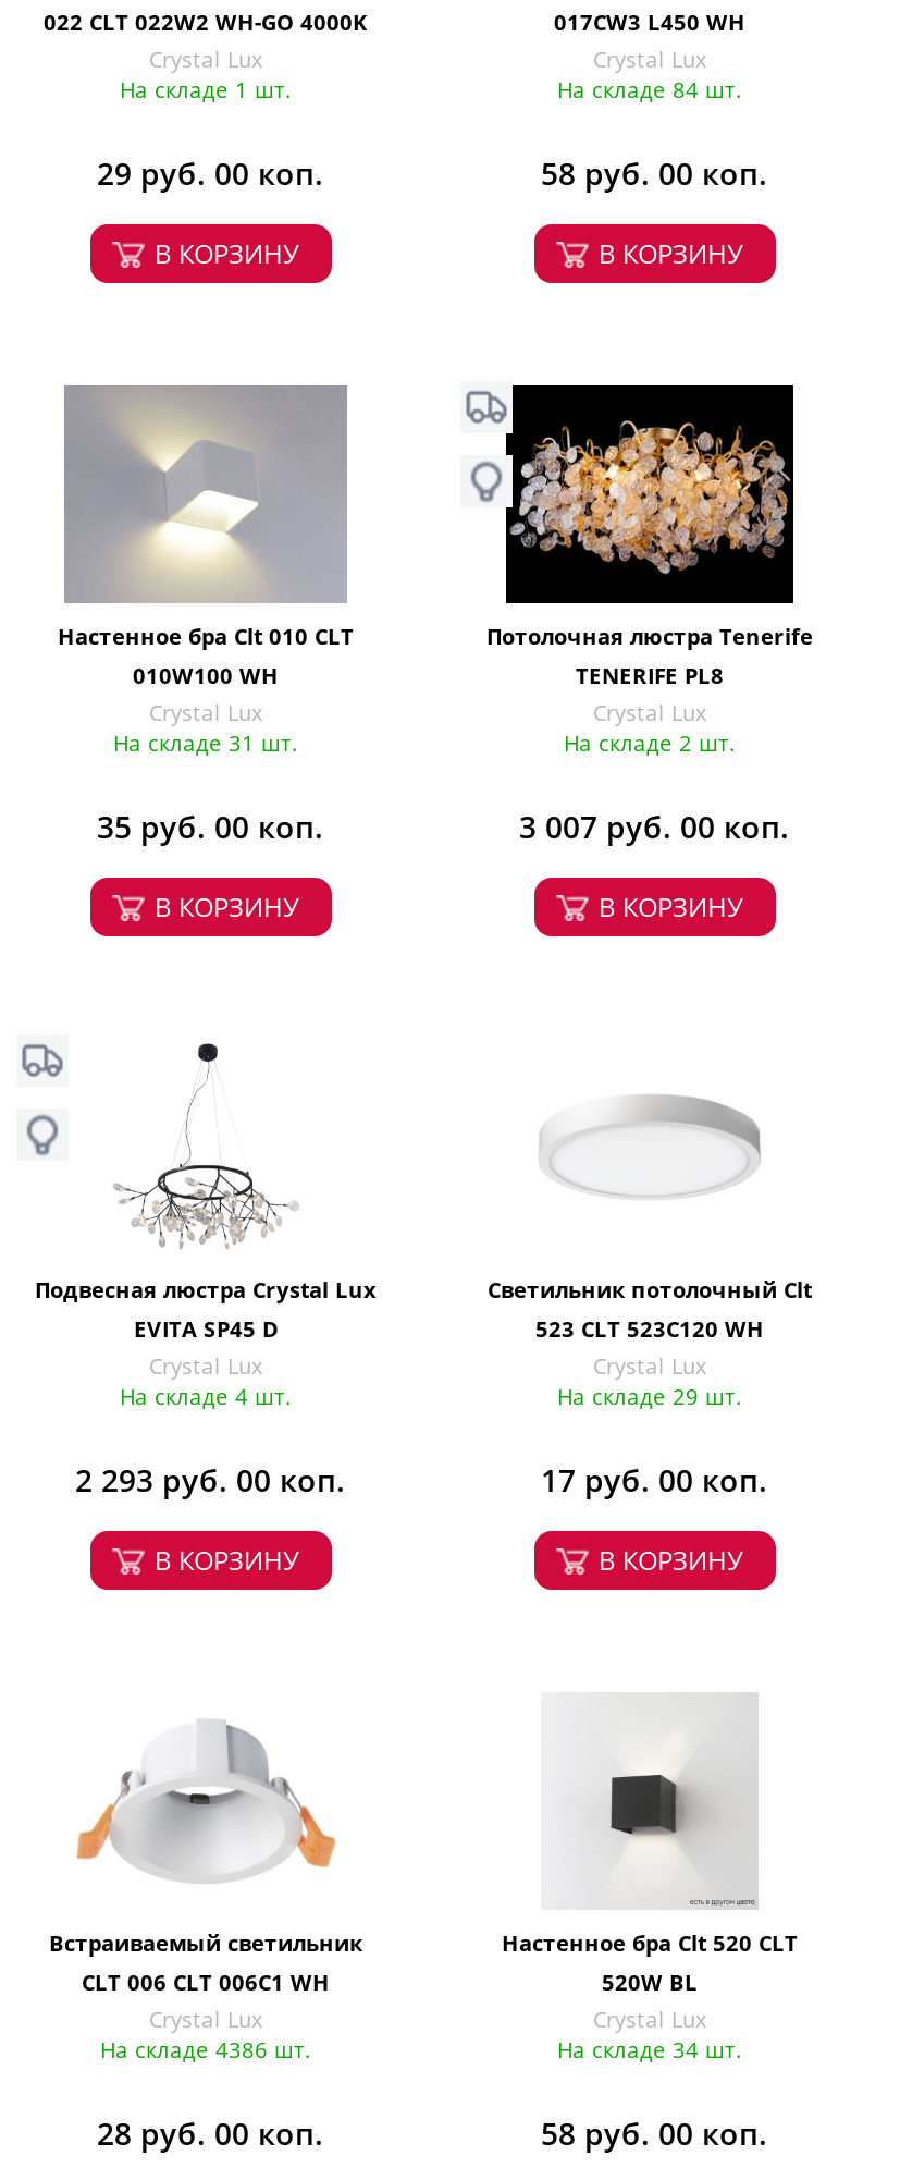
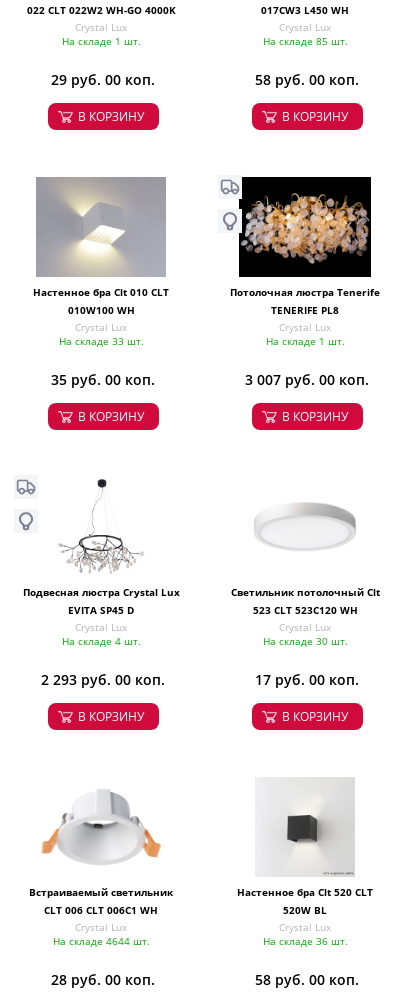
[557,74,742,105] На складе 84 шт. -> [262,34,347,48] На складе 85 шт.
[113,727,298,758] На складе 31 шт. -> [58,334,143,348] На складе 33 шт.
[564,727,736,758] На складе 2 шт. -> [265,334,344,348] На складе 1 шт.
[557,1381,742,1411] На складе 29 шт. -> [262,634,347,648] На складе 30 шт.
[100,2034,311,2065] На складе 4386 шт. -> [52,934,149,948] На складе 4644 шт.
[557,2034,742,2065] На складе 34 шт. -> [262,934,347,948] На складе 36 шт.

